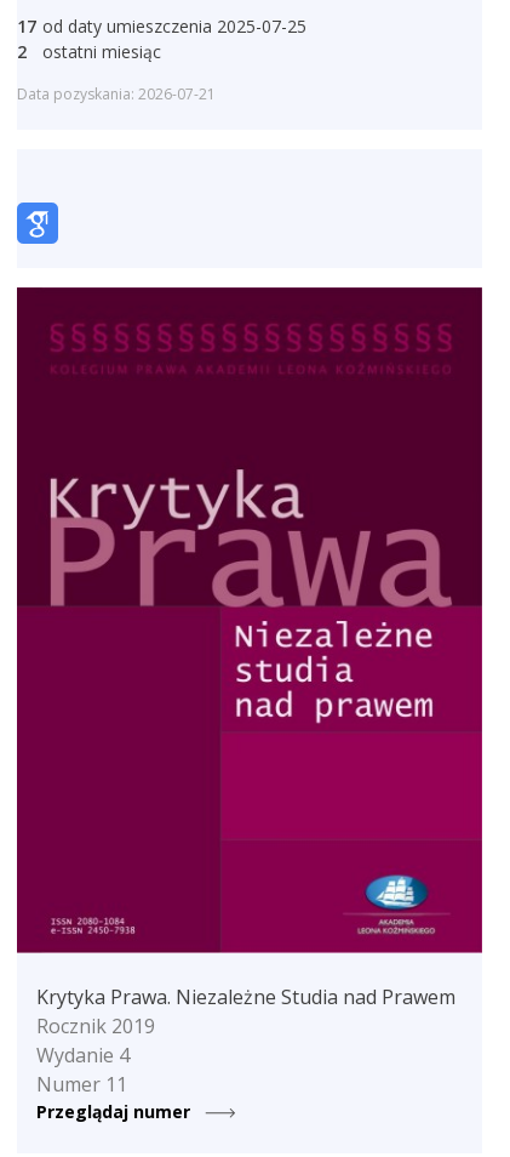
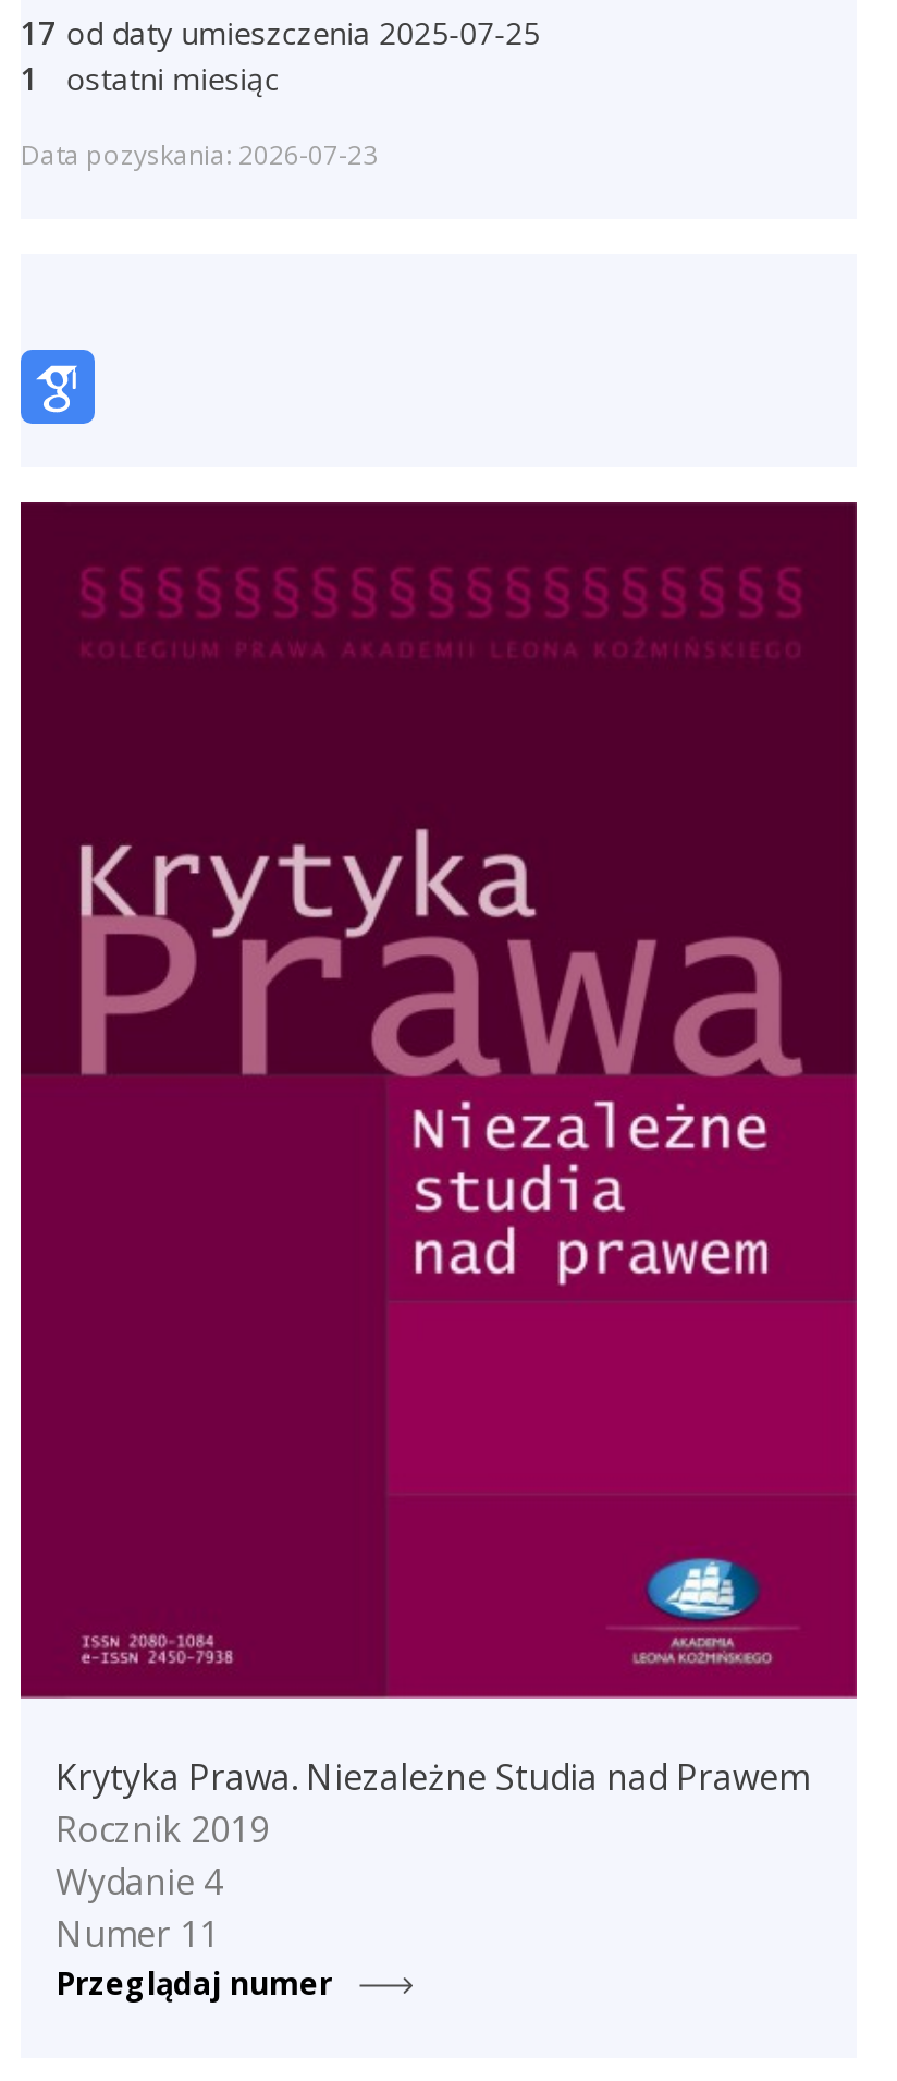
[17,41,161,64] 2 ostatni miesiąc -> [21,59,279,100] 1 ostatni miesiąc
[17,84,216,105] Data pozyskania: 2026-07-21 -> [21,137,378,174] Data pozyskania: 2026-07-23

